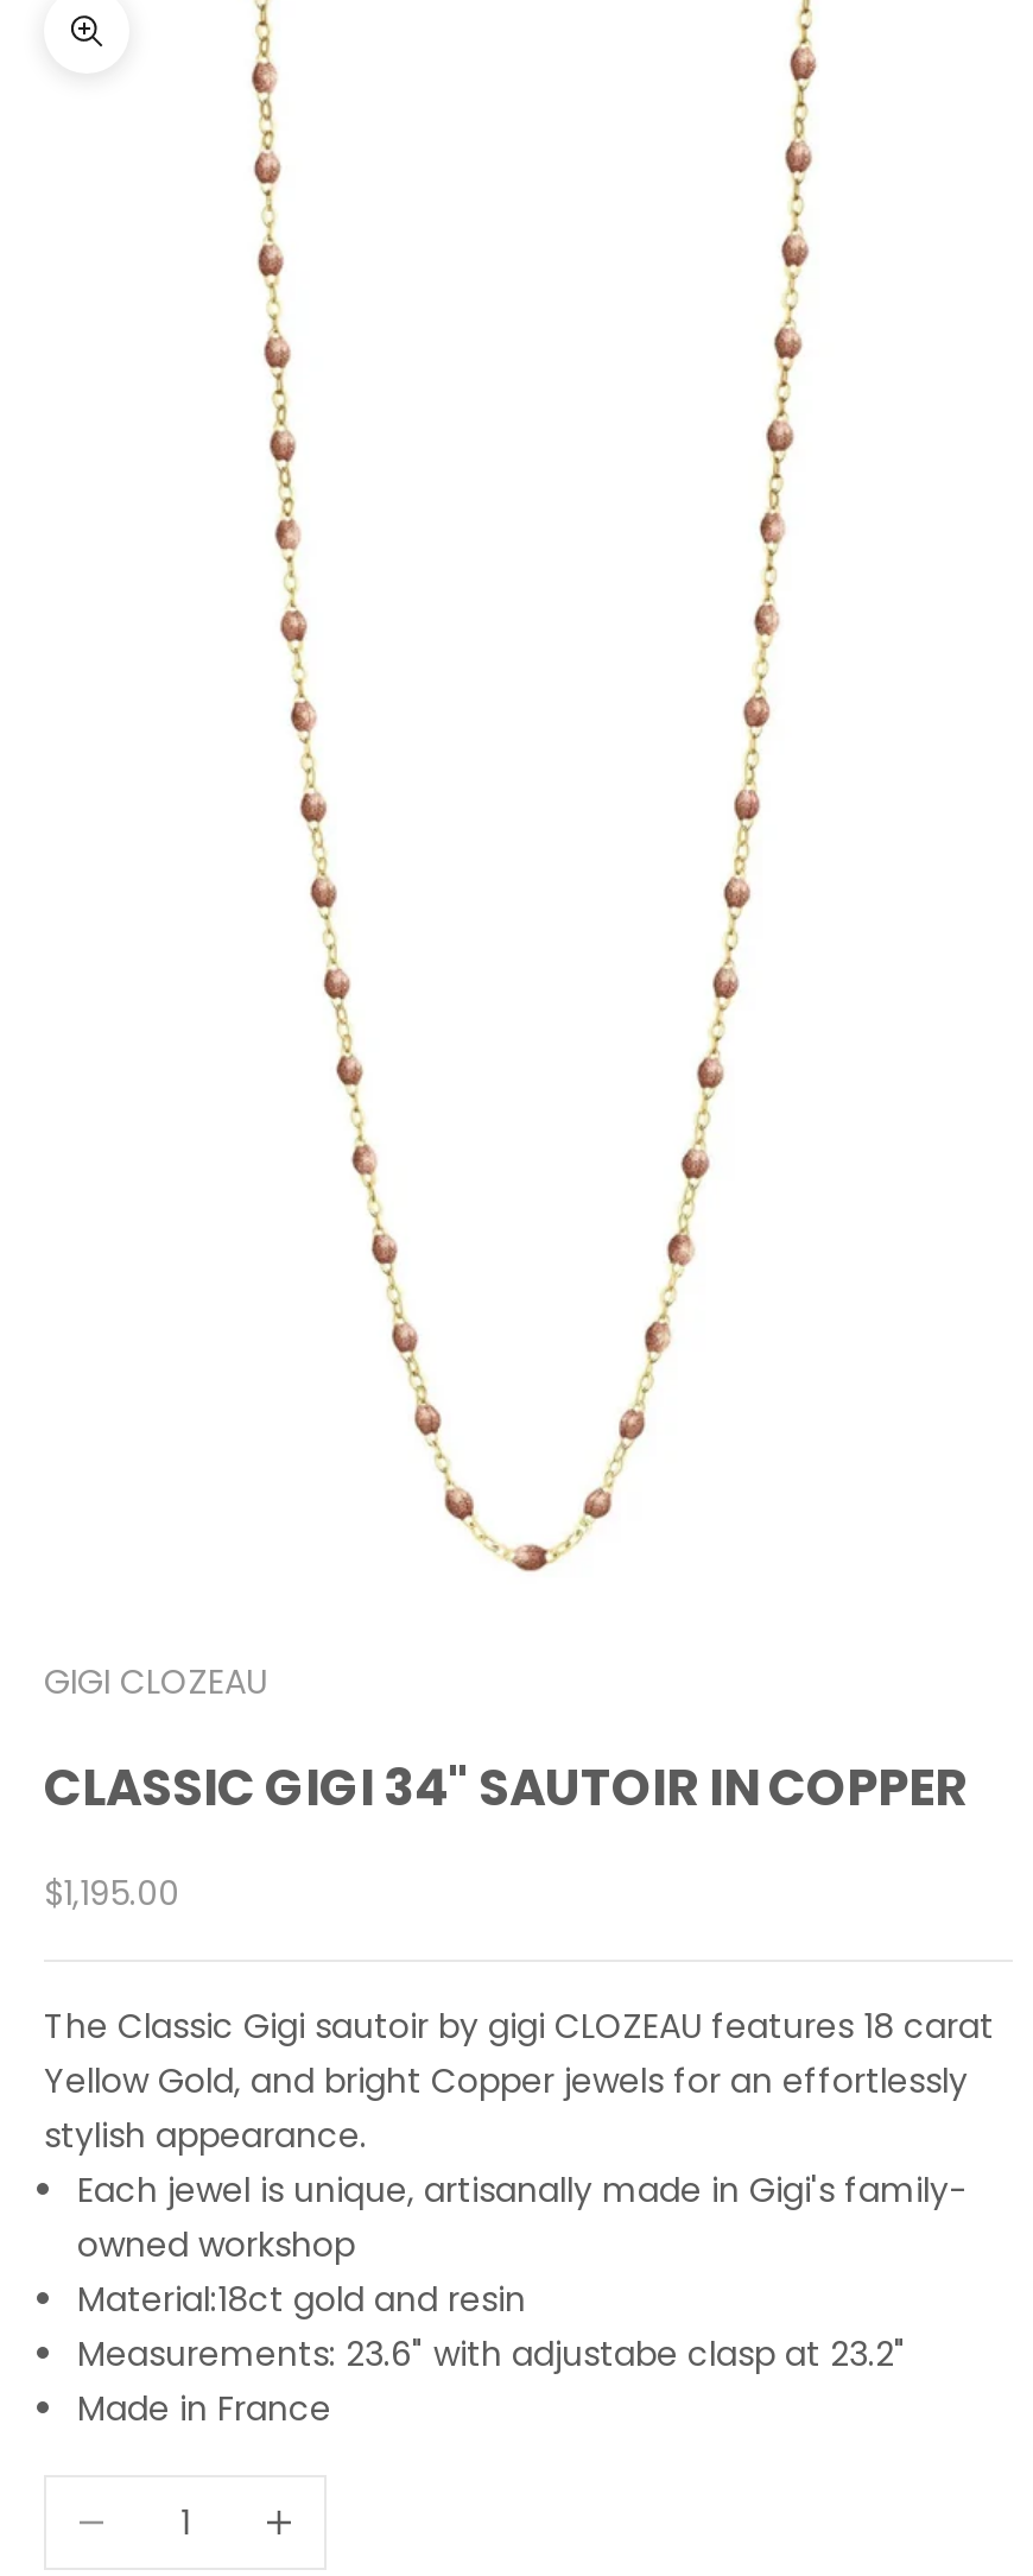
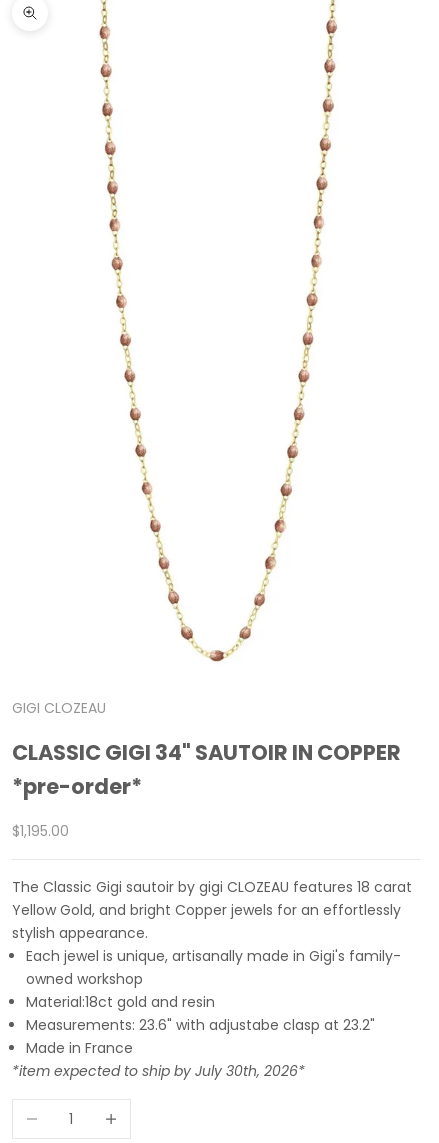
none -> [12,772,142,801] *pre-order*
none -> [12,1061,305,1081] *item expected to ship by July 30th, 2026*

